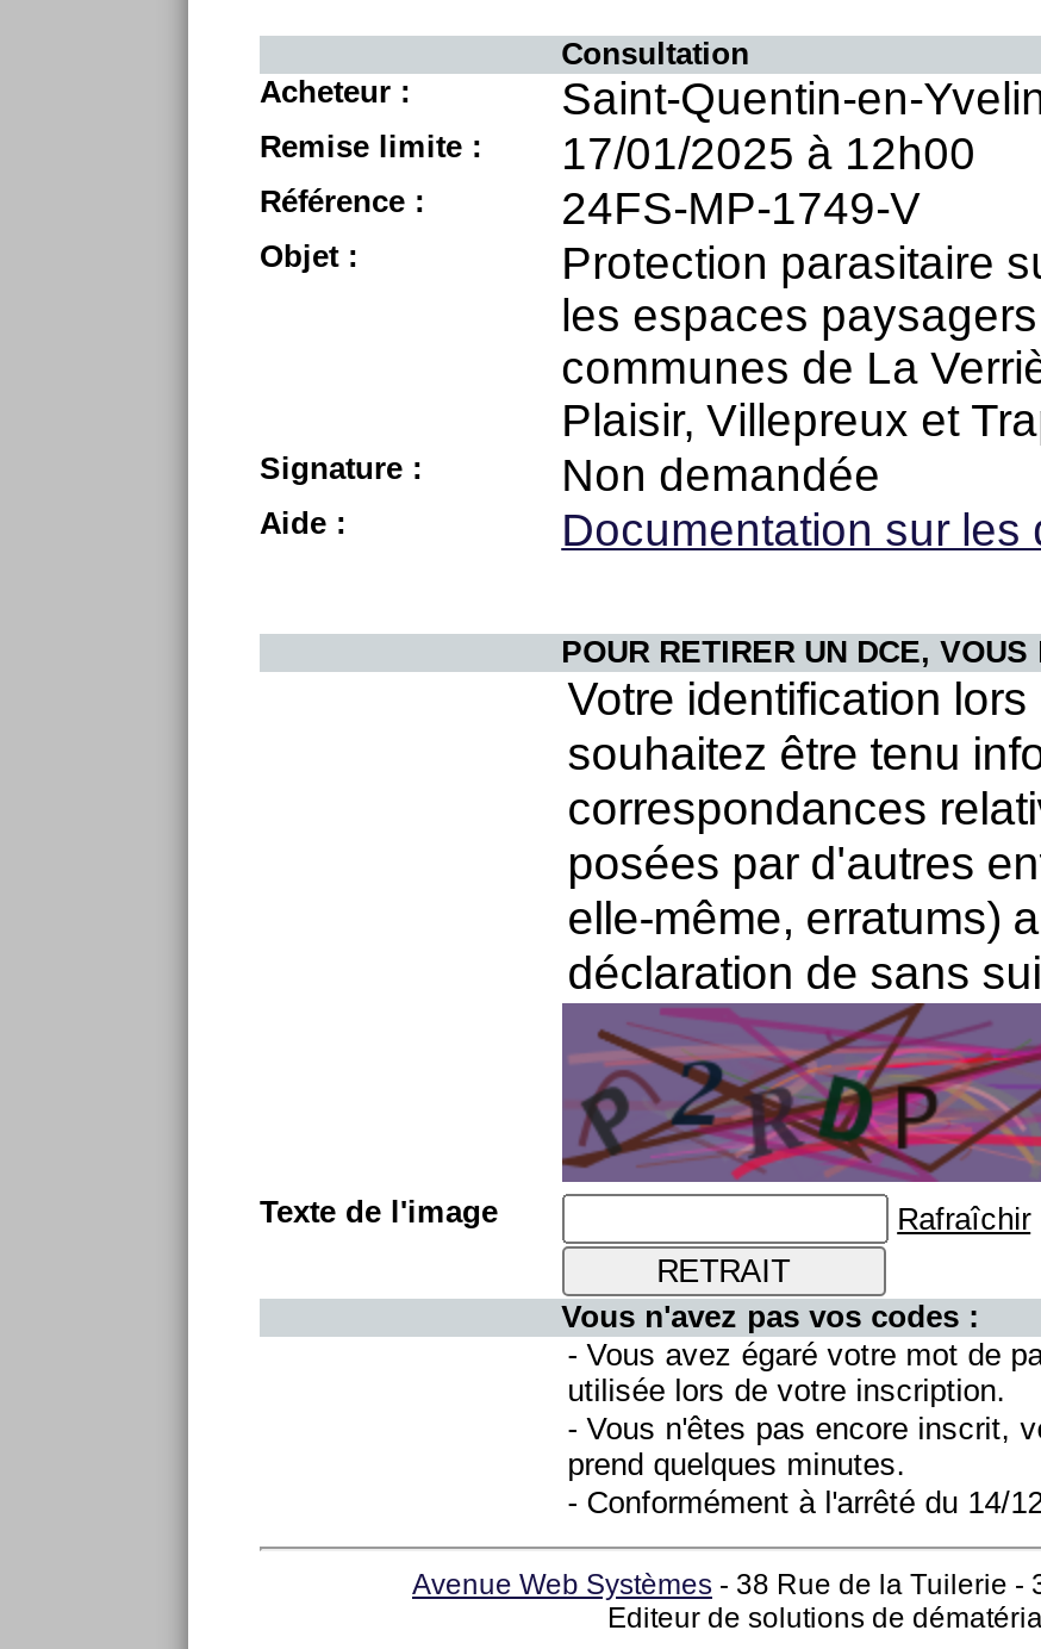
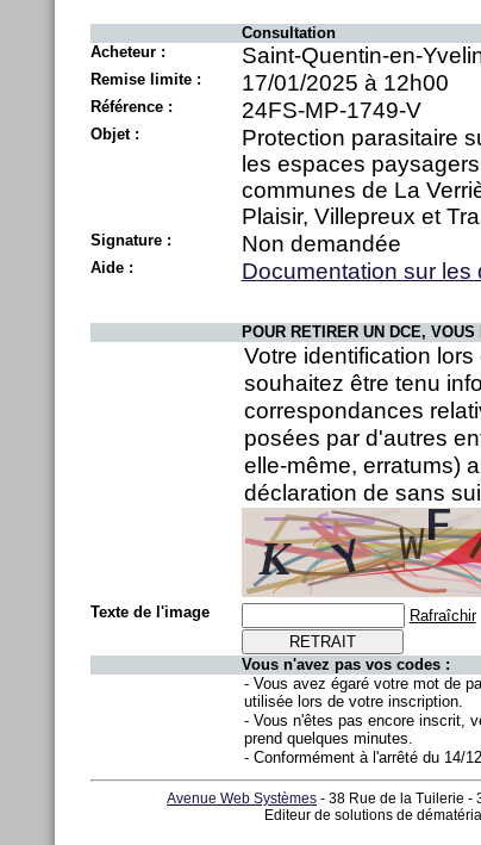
[560,1006,1034,1184] [image] -> [242,509,477,597] [image]

